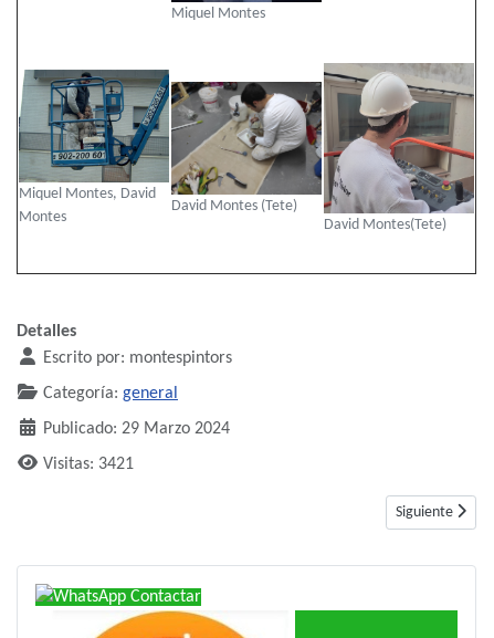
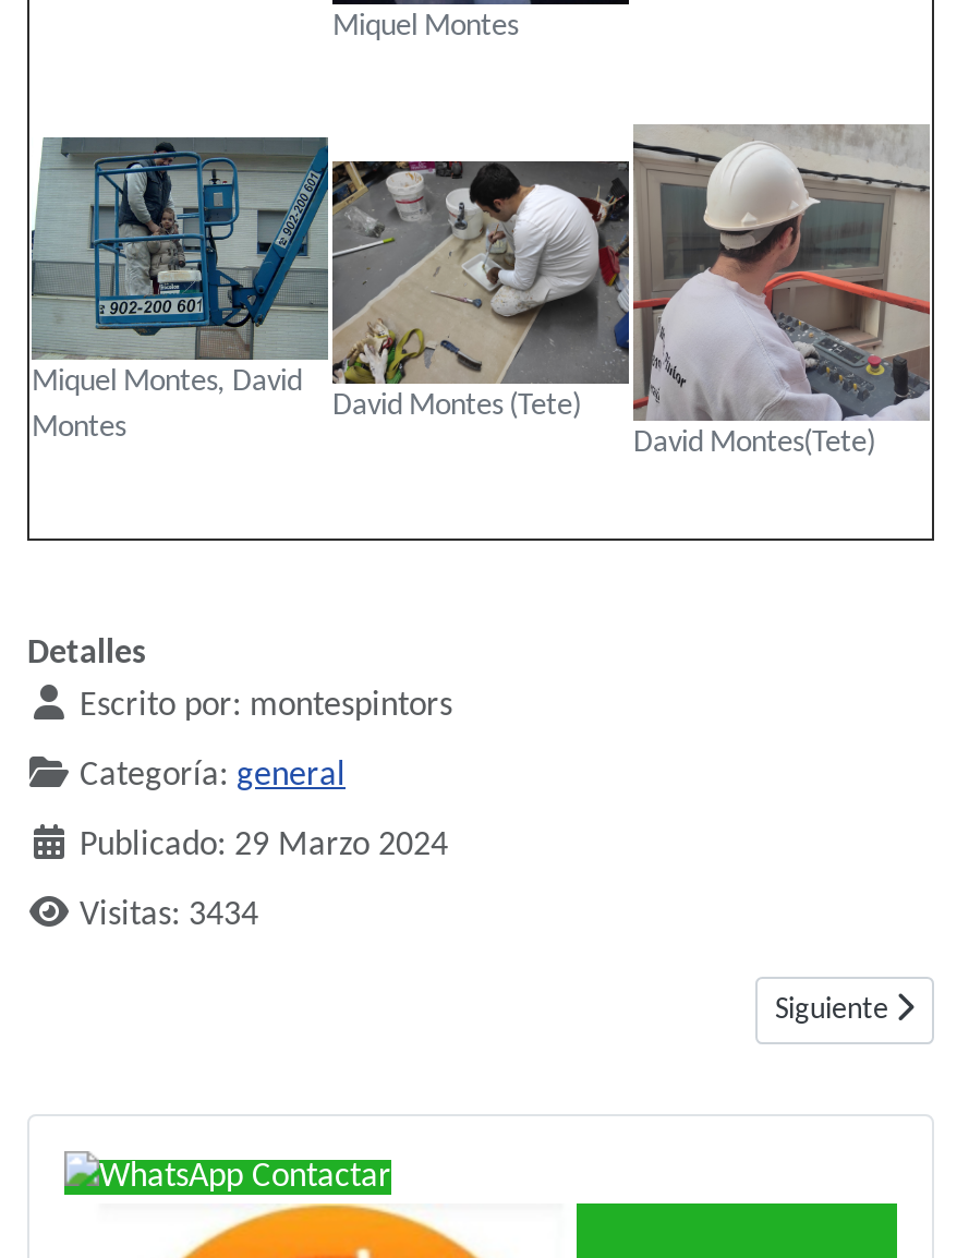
[43,456,134,473] Visitas: 3421 -> [80,898,258,933] Visitas: 3434

